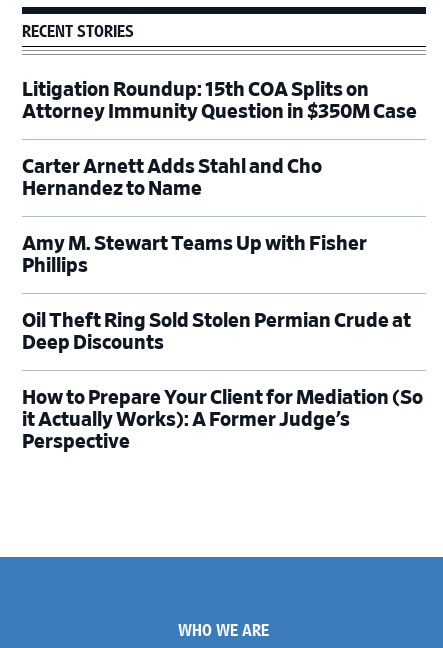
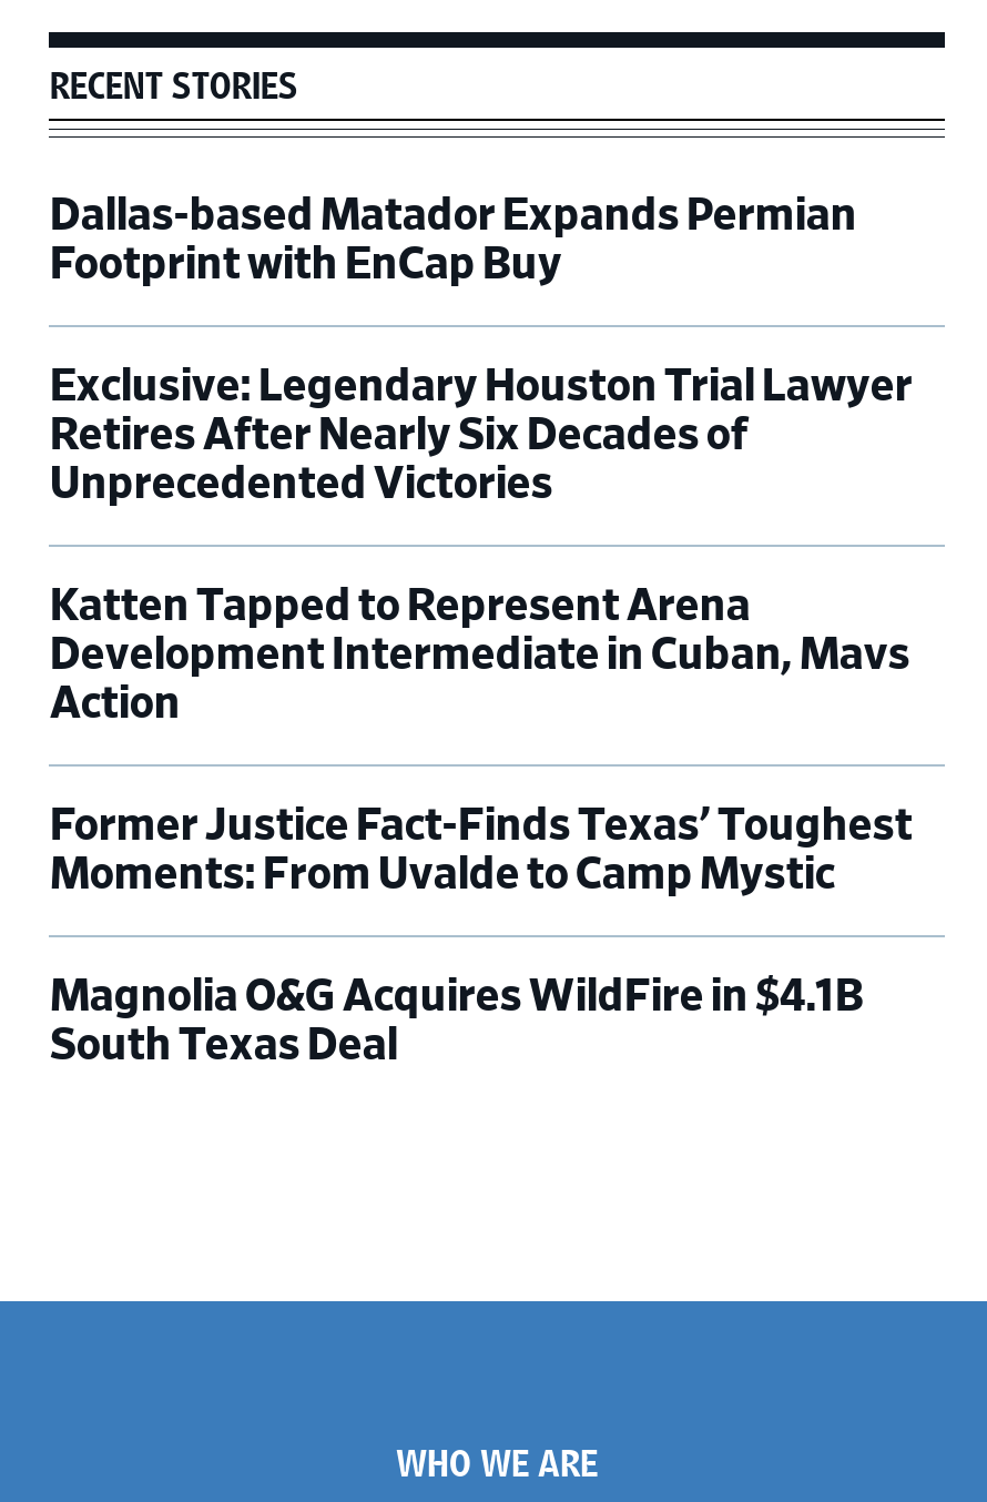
[22,80,417,122] Litigation Roundup: 15th COA Splits on | Attorney Immunity Question in $350M Case -> [50,193,857,286] Dallas-based Matador Expands Permian | Footprint with EnCap Buy
[22,157,322,199] Carter Arnett Adds Stahl and Cho | Hernandez to Name -> [50,364,912,506] Exclusive: Legendary Houston Trial Lawyer | Retires After Nearly Six Decades of | Unprecedented Victories
[22,234,367,276] Amy M. Stewart Teams Up with Fisher | Phillips -> [50,584,910,726] Katten Tapped to Represent Arena | Development Intermediate in Cuban, Mavs | Action
[22,311,411,353] Oil Theft Ring Sold Stolen Permian Crude at | Deep Discounts -> [50,803,912,897] Former Justice Fact-Finds Texas’ Toughest | Moments: From Uvalde to Camp Mystic
[22,388,423,452] How to Prepare Your Client for Mediation (So | it Actually Works): A Former Judge’s | Perspective -> [50,974,864,1067] Magnolia O&G Acquires WildFire in $4.1B | South Texas Deal

